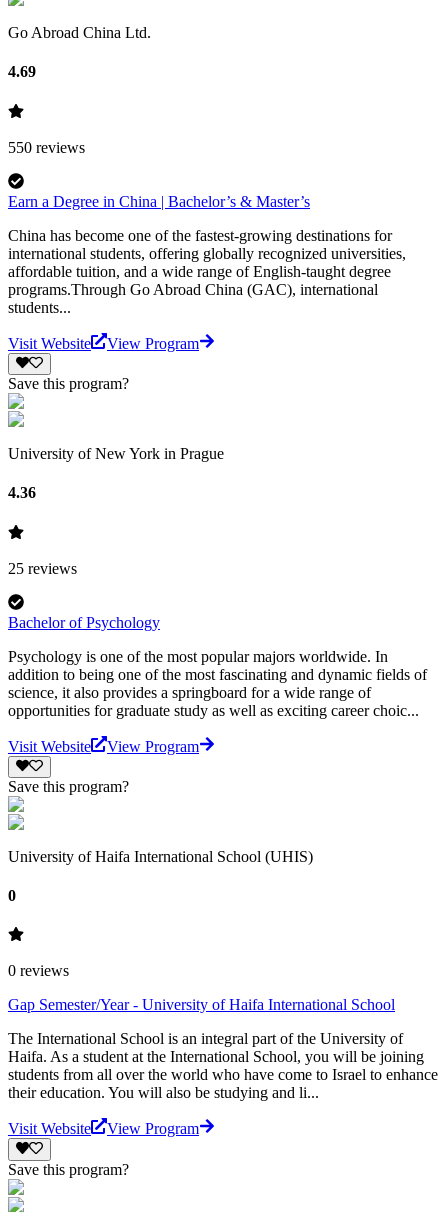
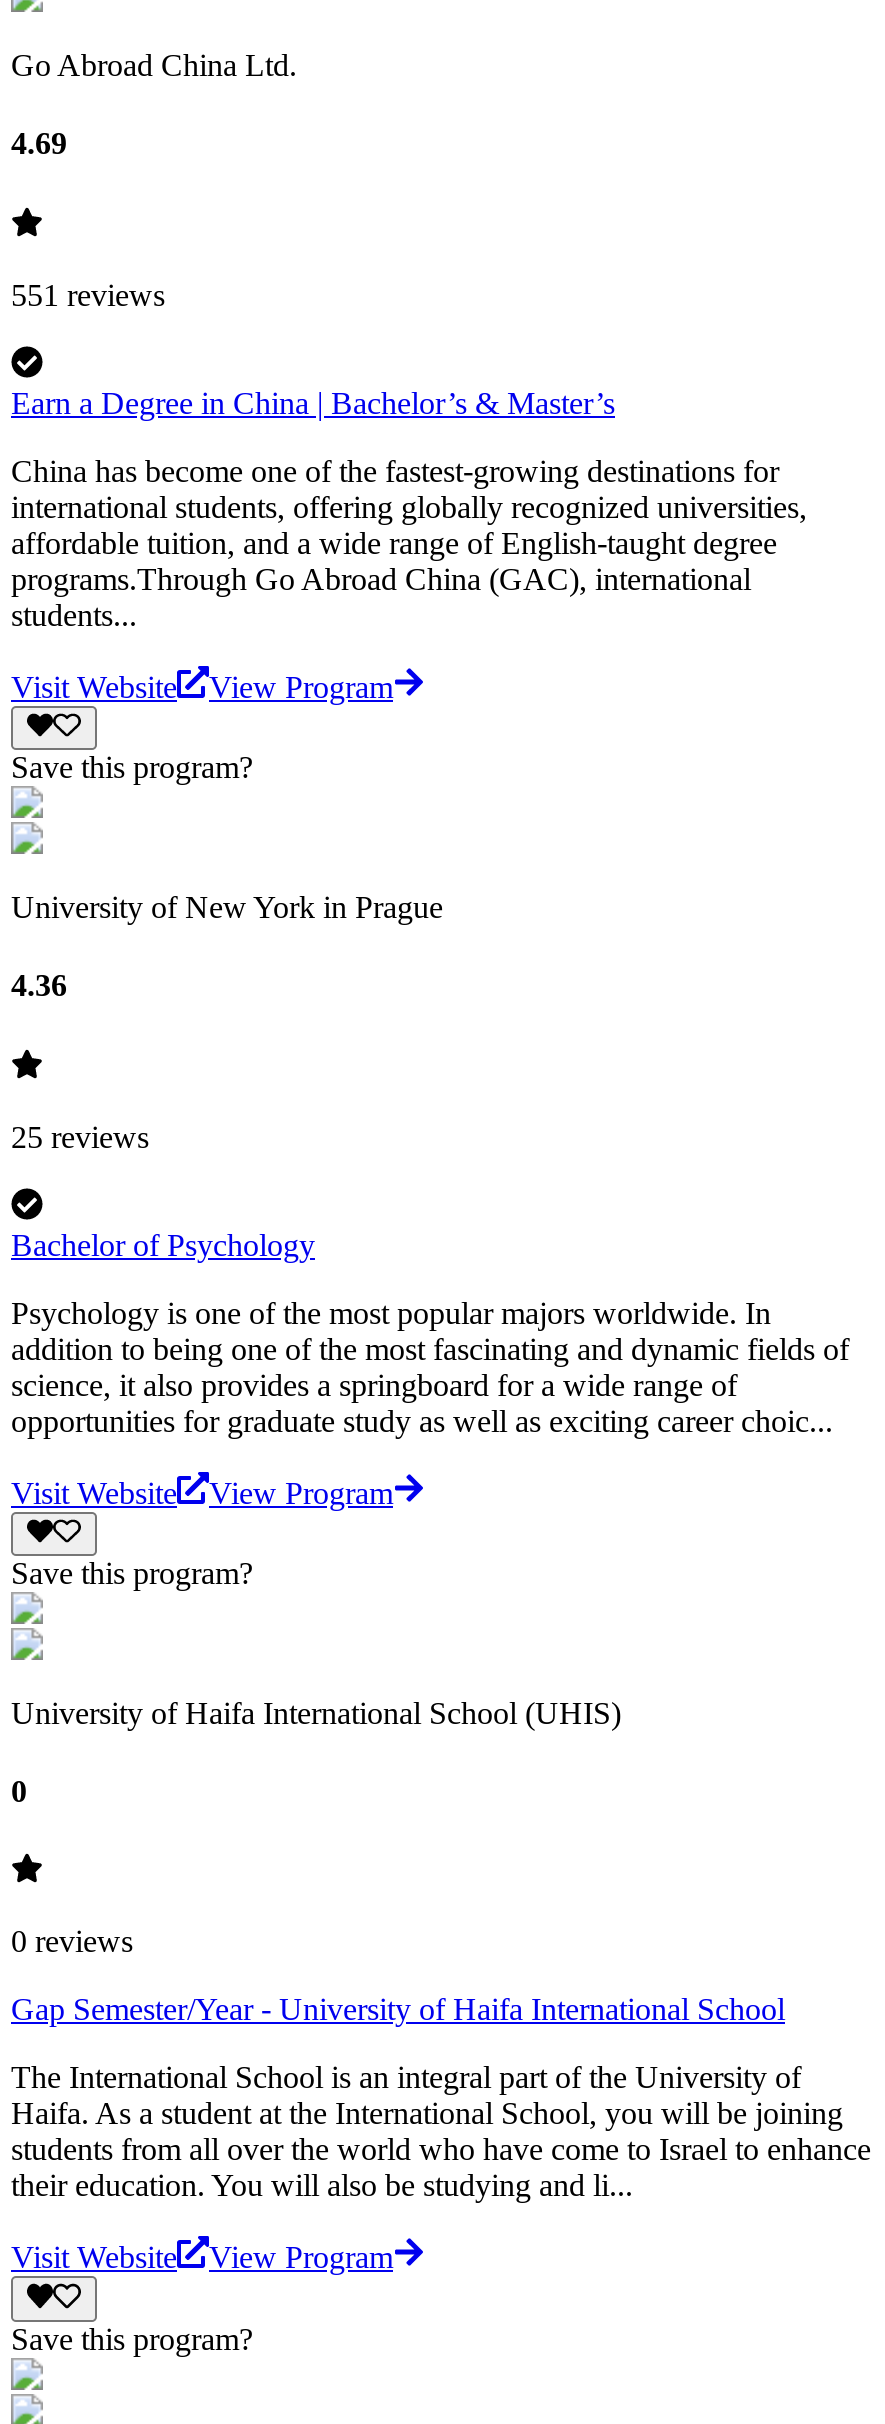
[8,139,85,156] 550 reviews -> [11,277,165,311] 551 reviews

